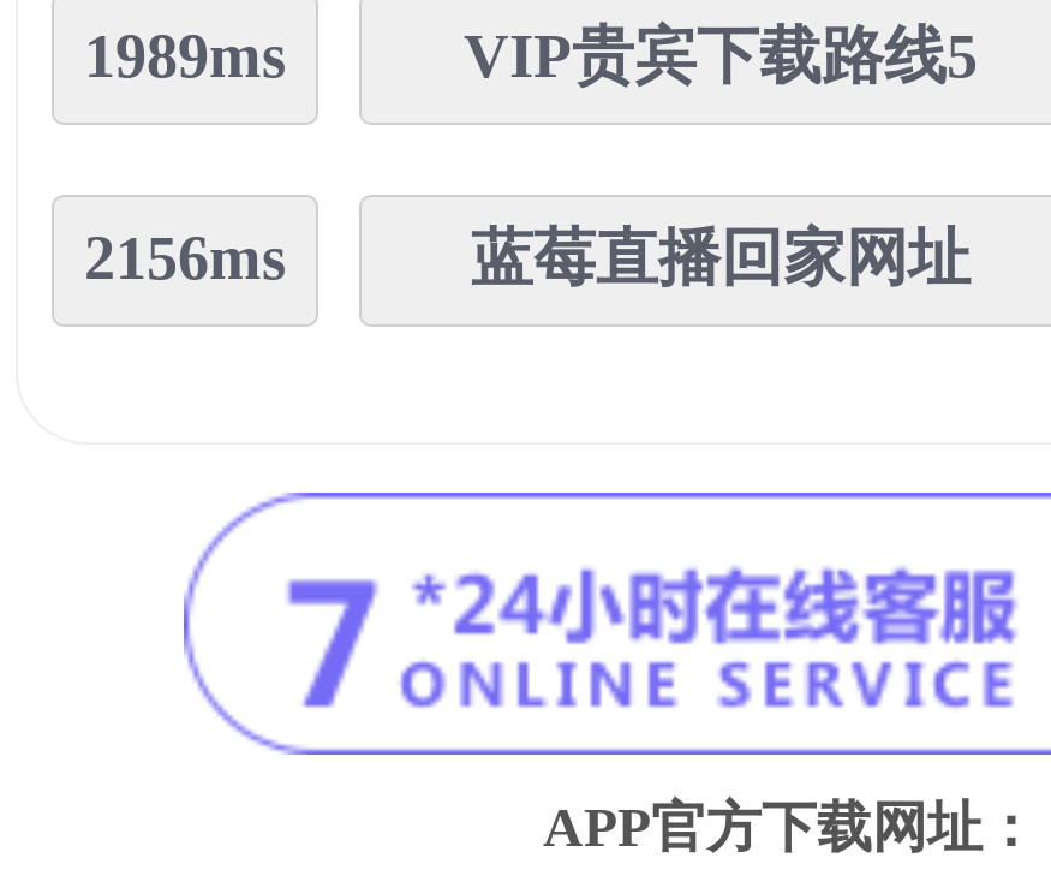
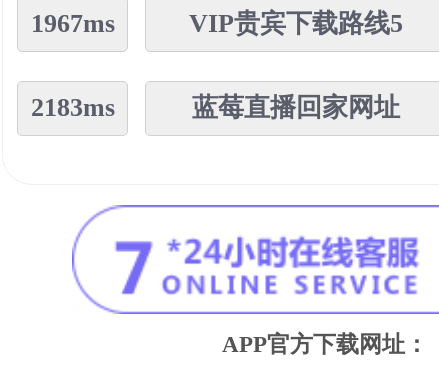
[84,21,286,91] 1989ms -> [30,9,114,38] 1967ms
[84,223,286,293] 2156ms -> [30,93,114,122] 2183ms

